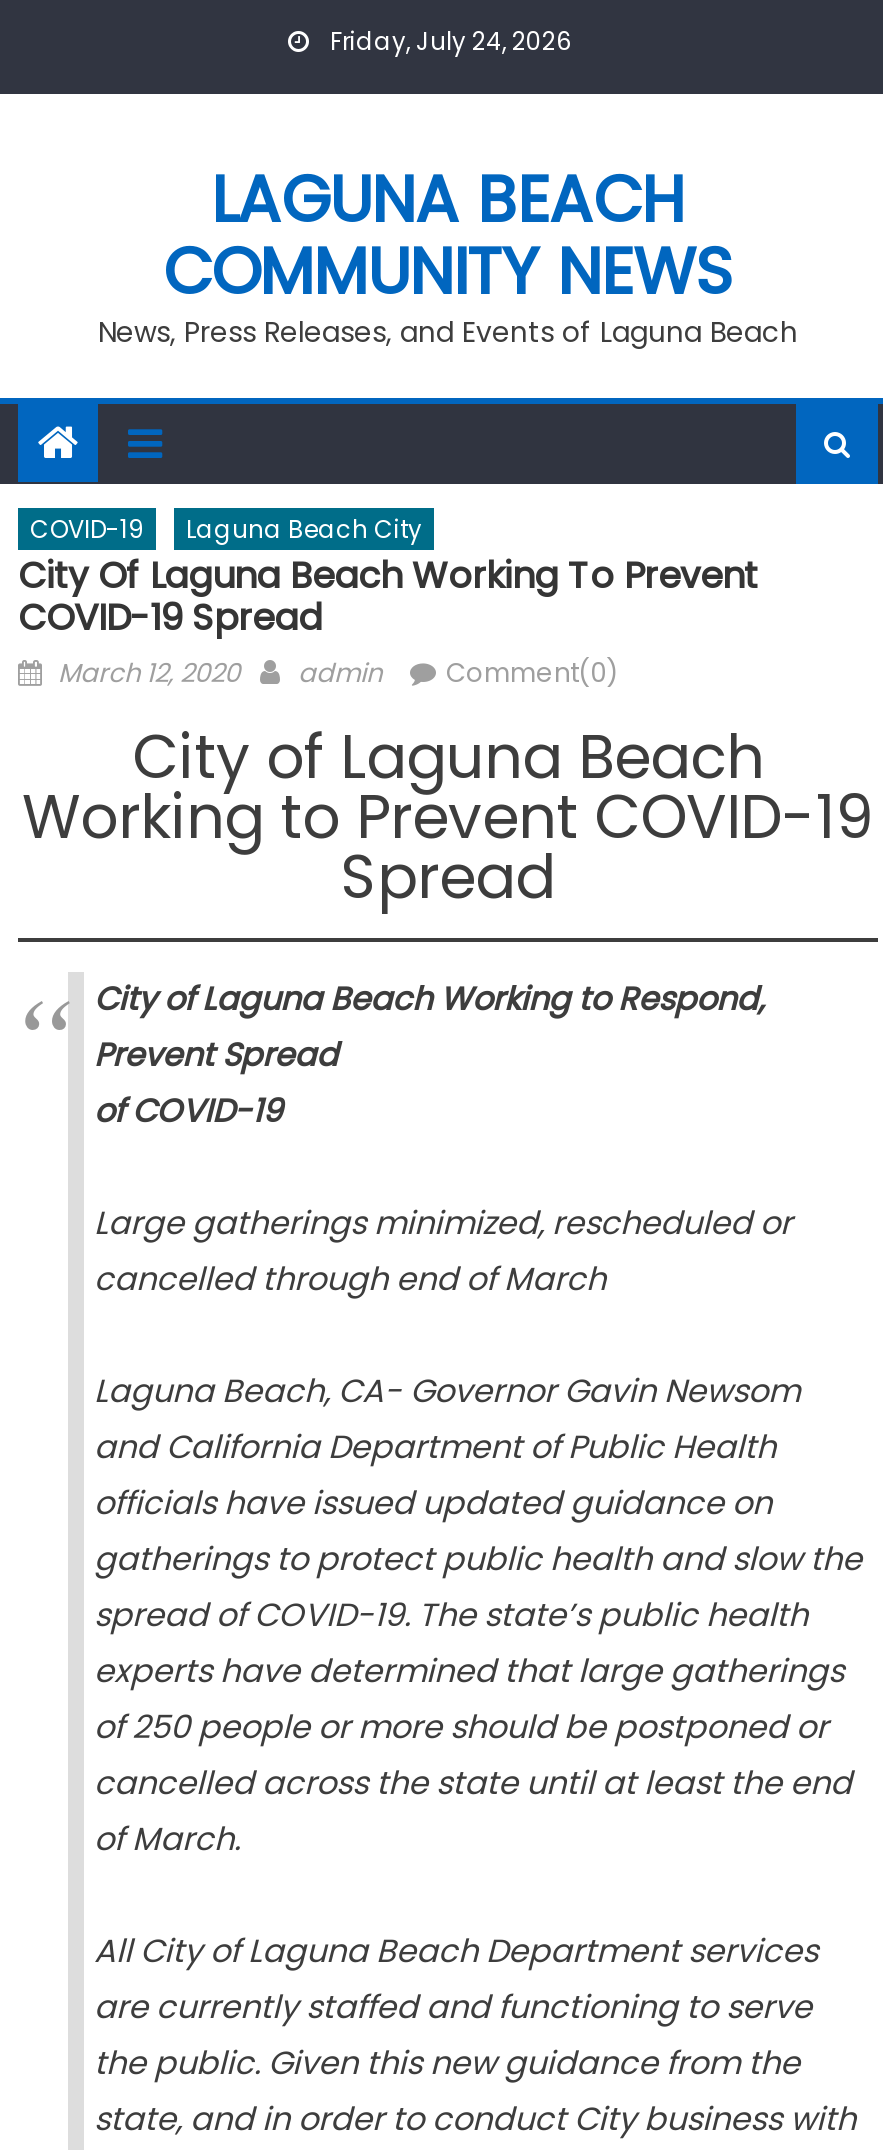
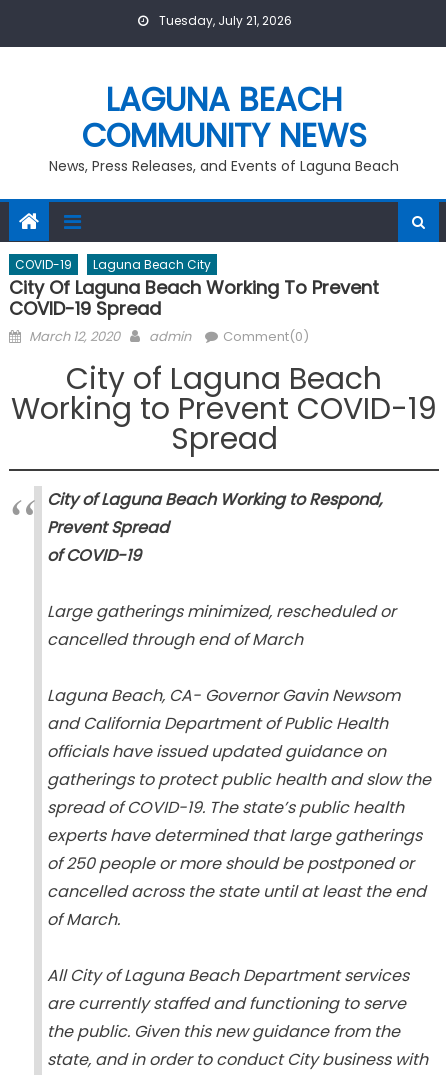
[324,24,572,58] Friday, July 24, 2026 -> [156,12,292,29] Tuesday, July 21, 2026

